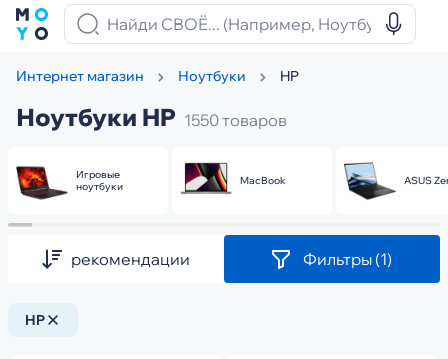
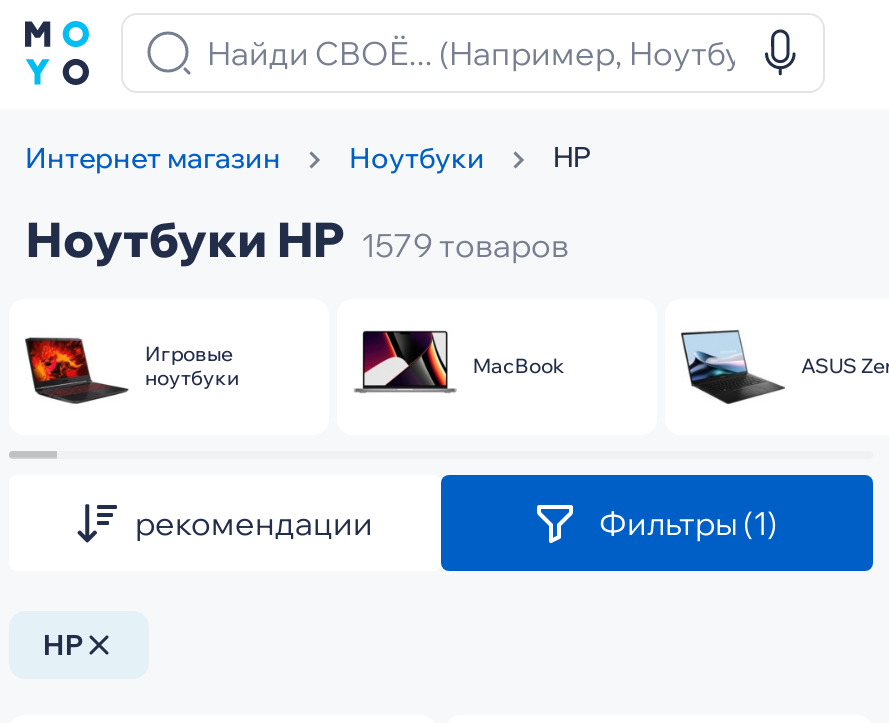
[16,102,287,132] Ноутбуки HP 1550 товаров -> [25,209,569,269] Ноутбуки HP 1579 товаров

